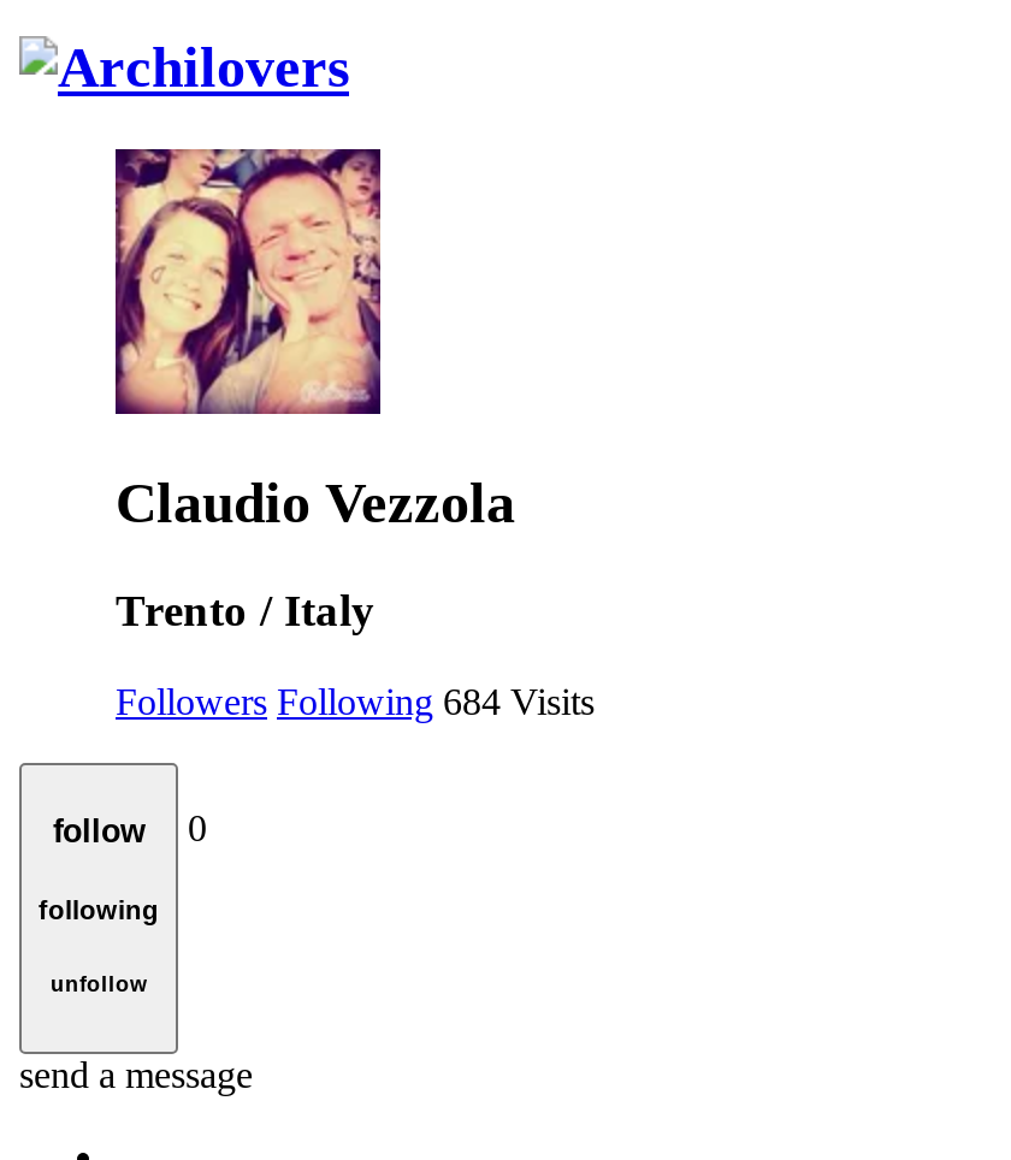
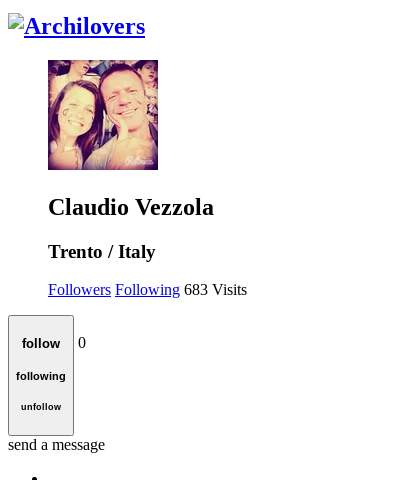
[116,682,595,723] Followers Following 684 Visits -> [48,281,247,298] Followers Following 683 Visits

